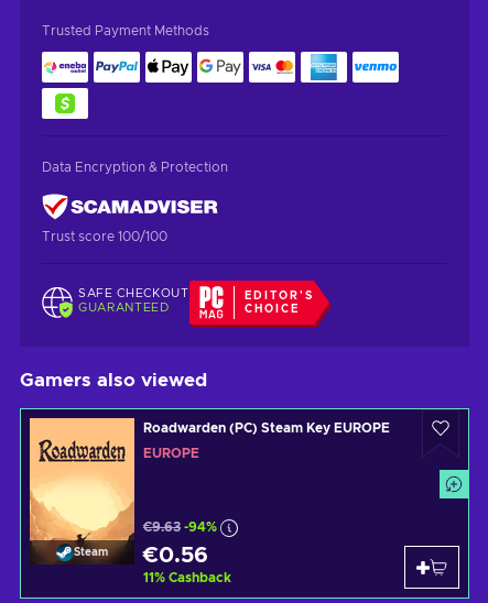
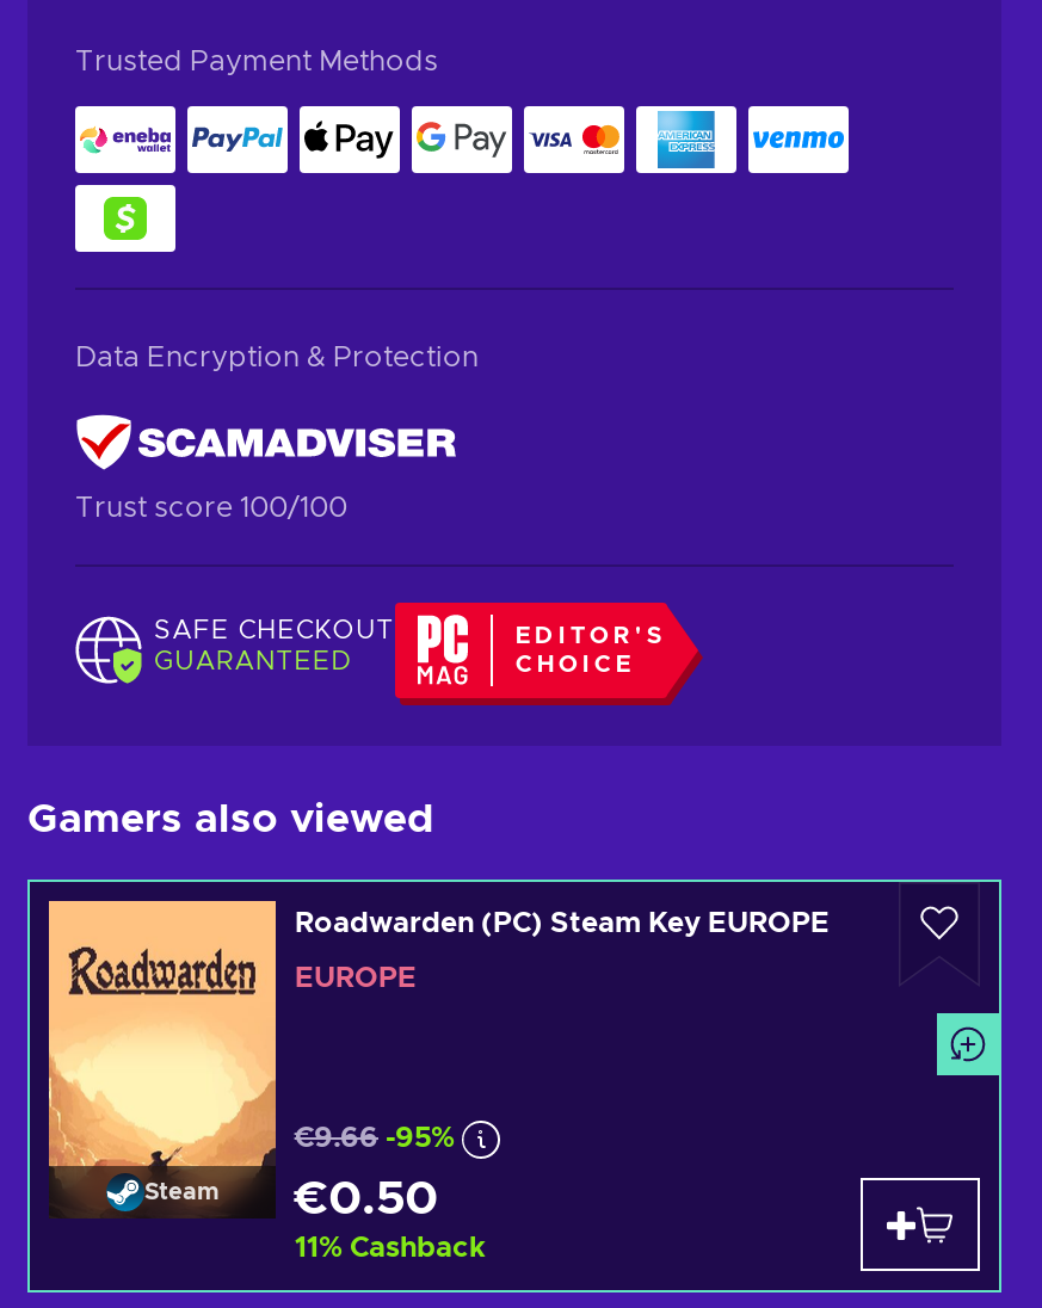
[143,521,217,534] €9.63 -94% -> [295,1123,455,1152] €9.66 -95%
[143,544,208,566] €0.56 -> [295,1175,438,1222] €0.50

